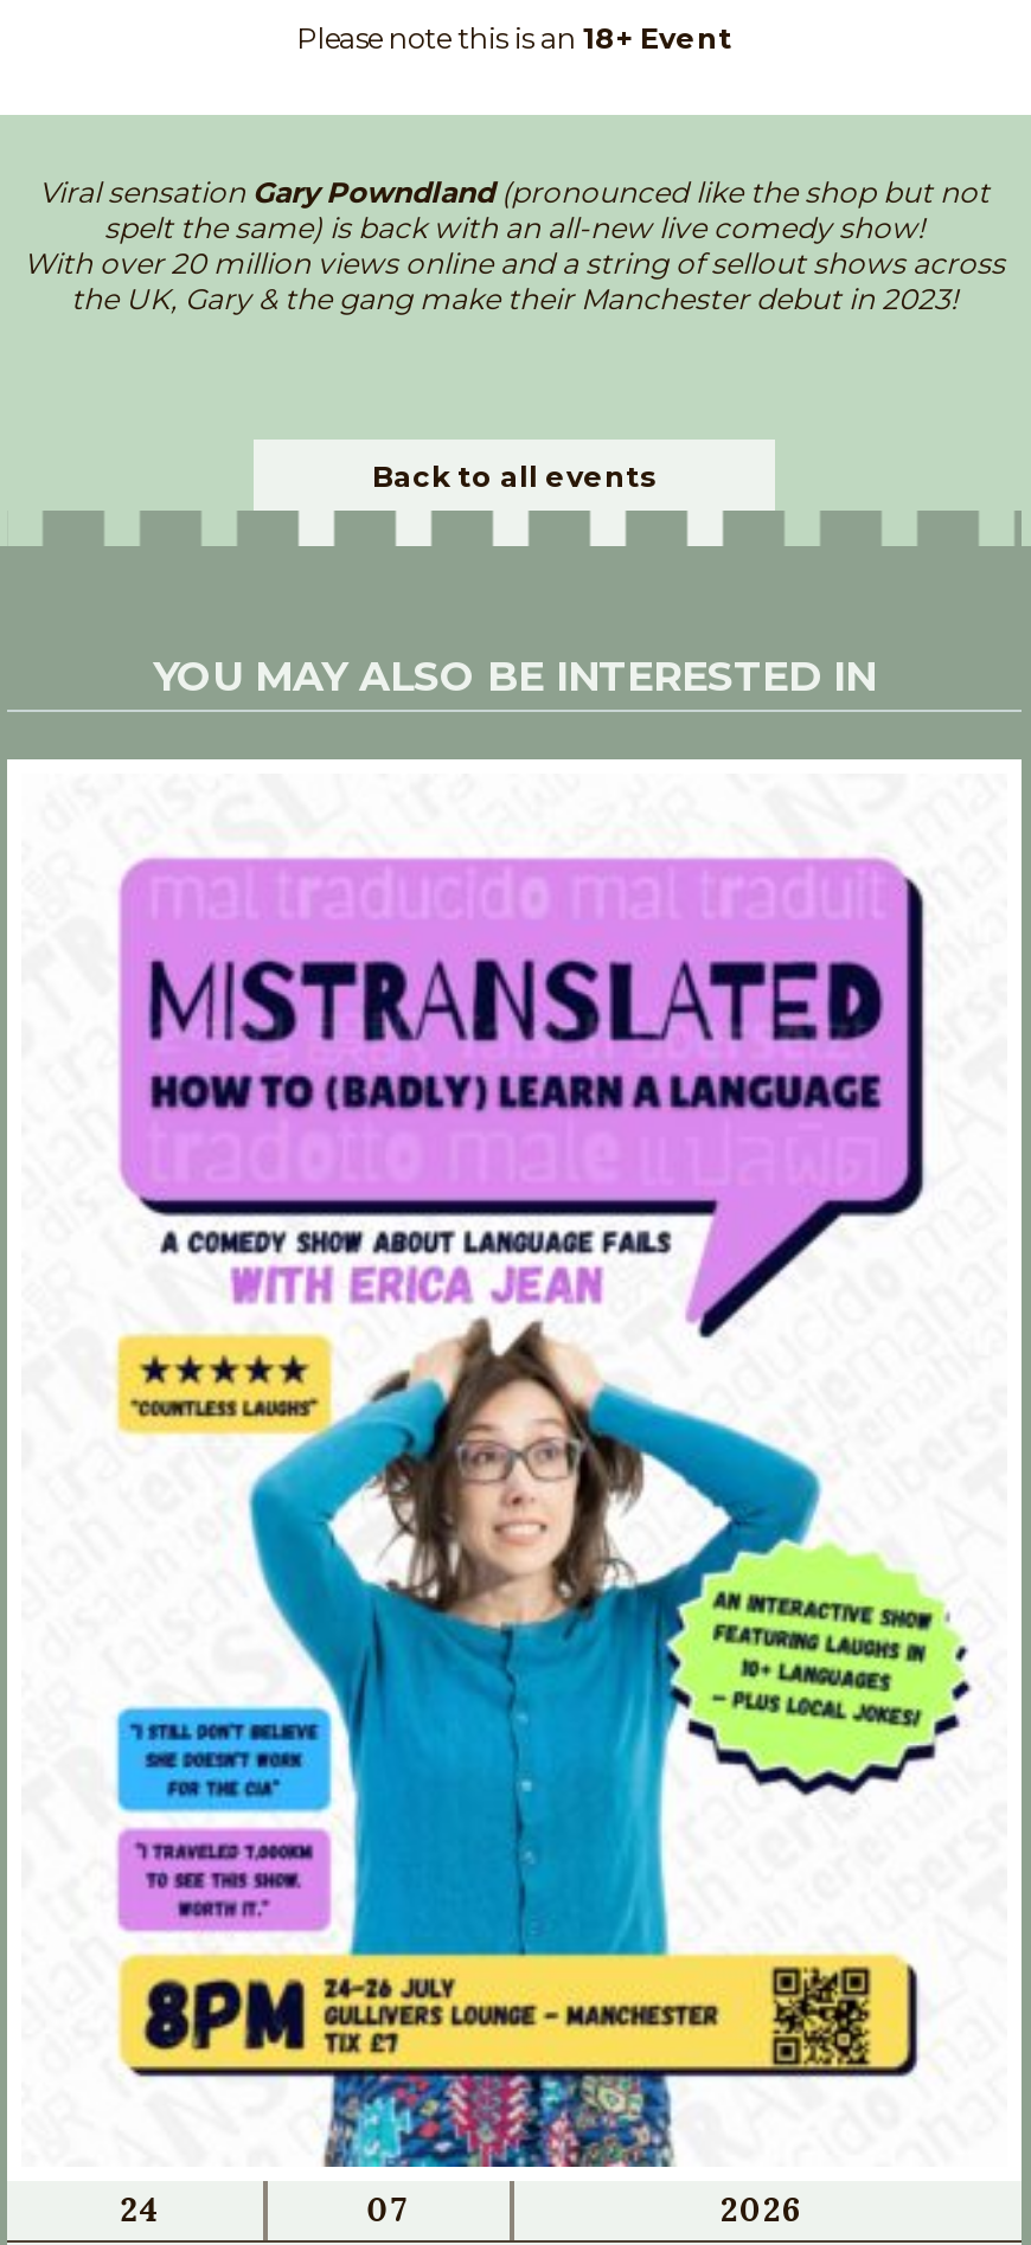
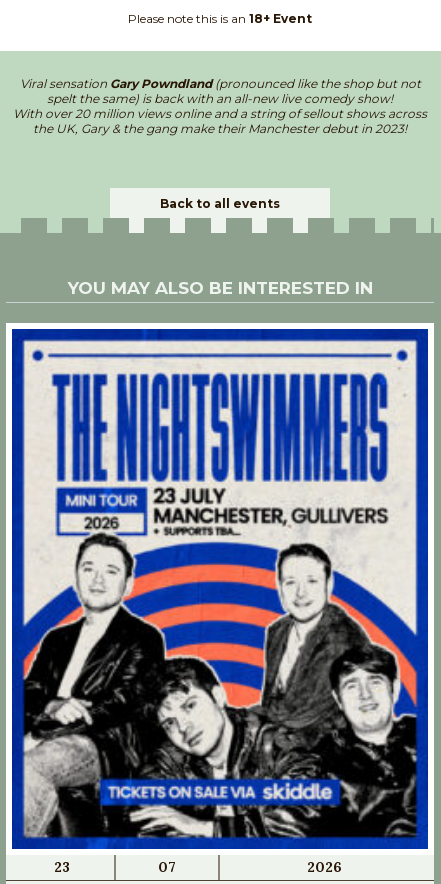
[21,774,1007,2232] [image] | 24 -> [11,328,429,876] [image] | 23

